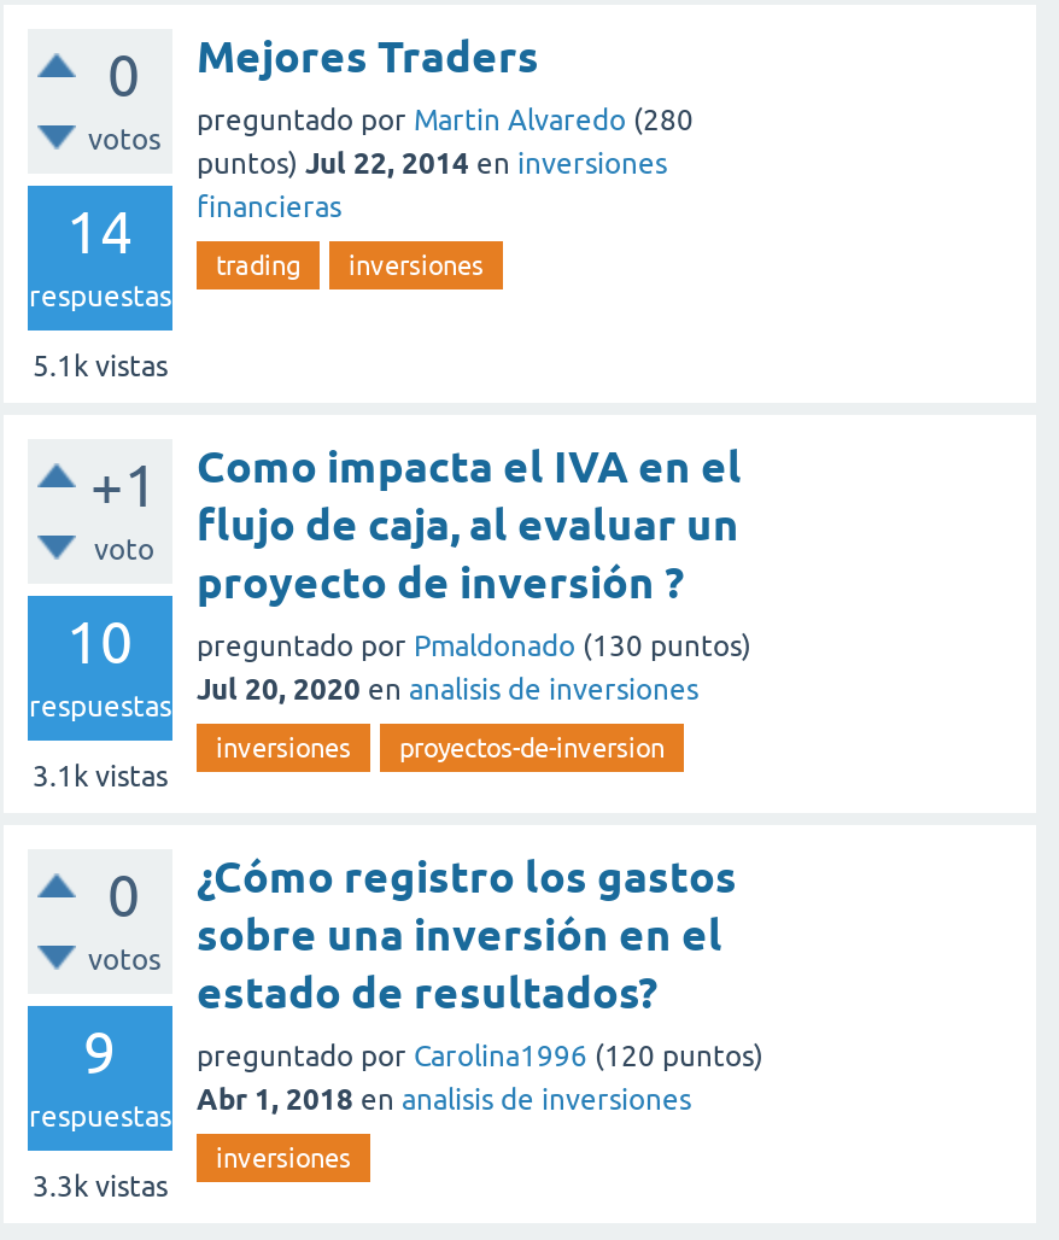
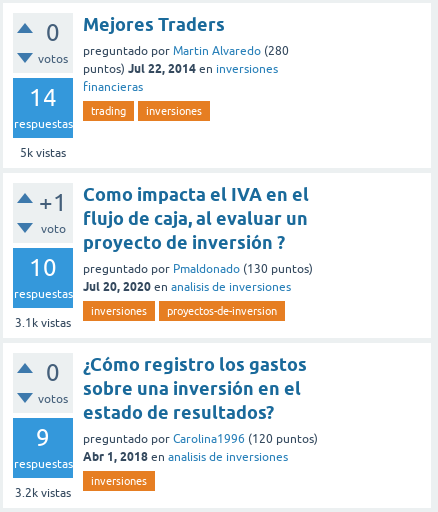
[33,351,168,384] 5.1k vistas -> [20,146,66,160] 5k vistas
[33,1171,168,1205] 3.3k vistas -> [15,486,71,500] 3.2k vistas

